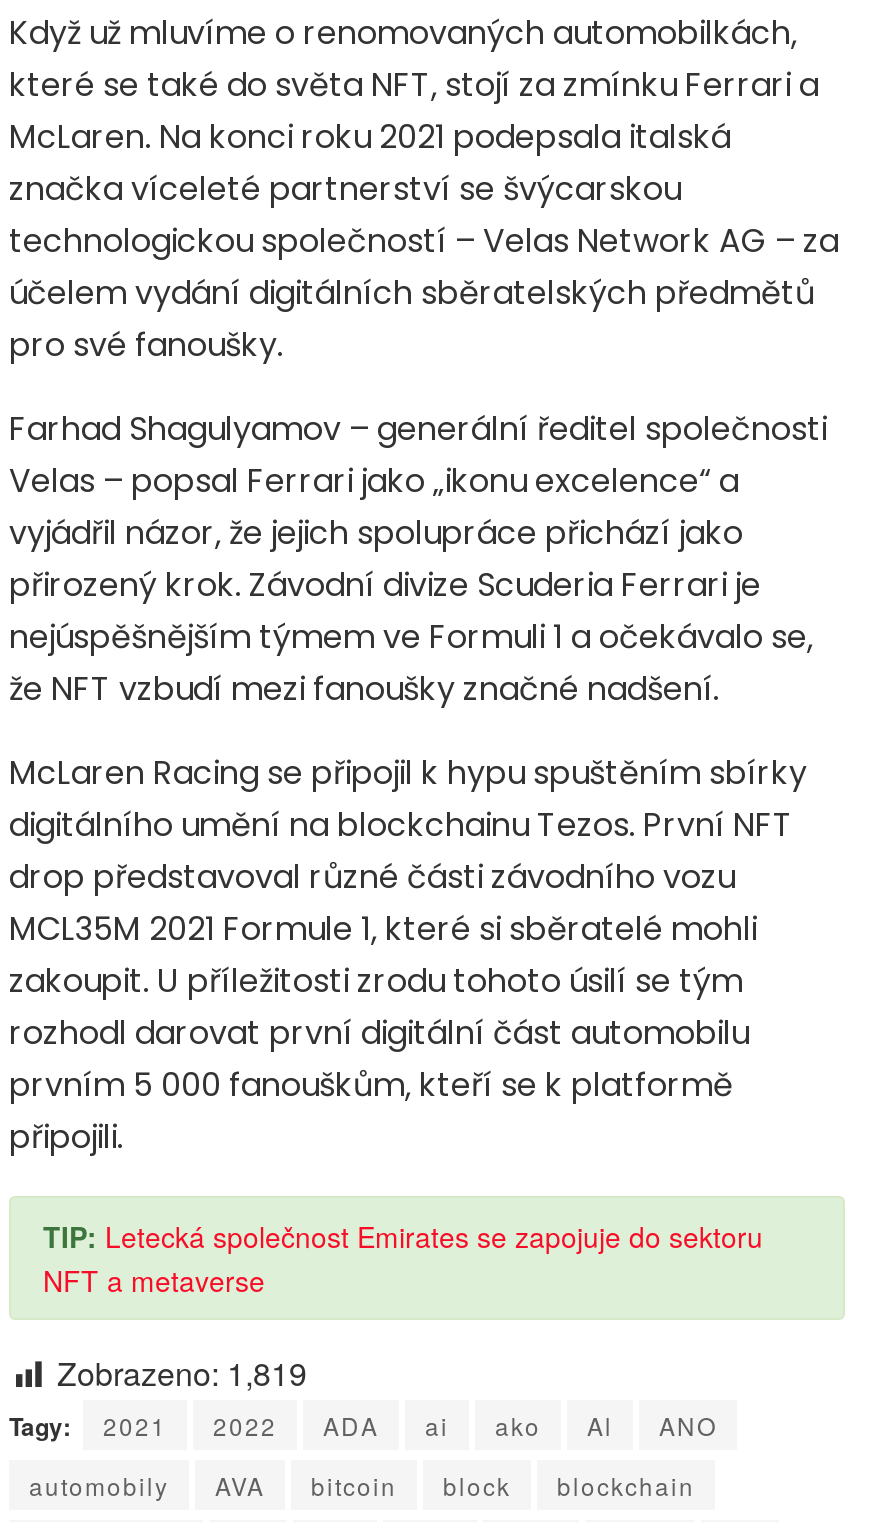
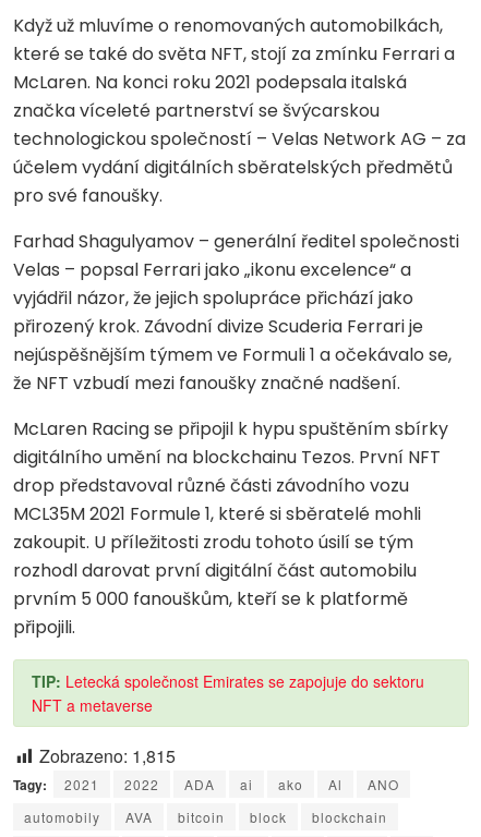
[57,1350,307,1396] Zobrazeno: 1,819 -> [39,743,176,768] Zobrazeno: 1,815

